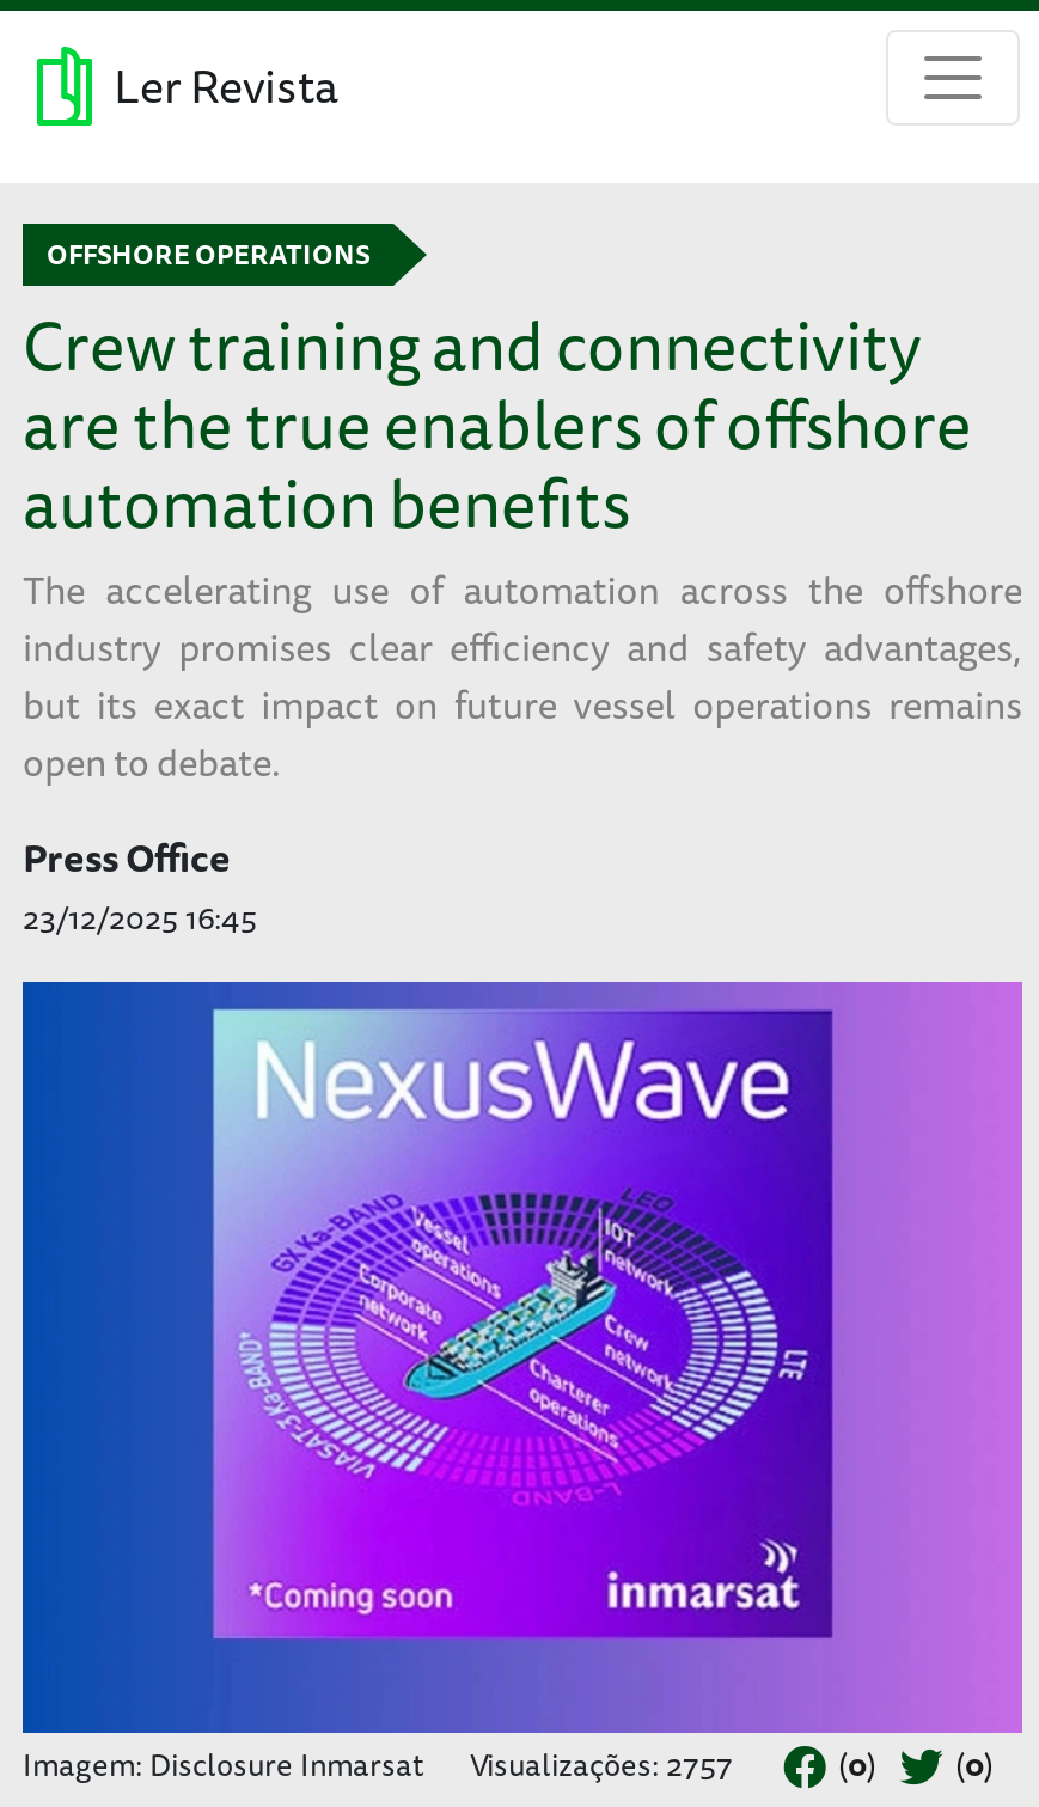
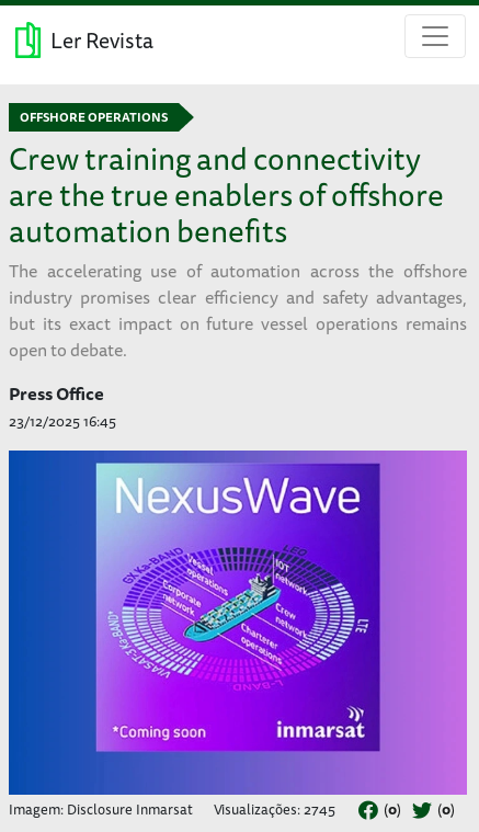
[470,1740,740,1788] Visualizações: 2757 -> [214,798,339,820] Visualizações: 2745

